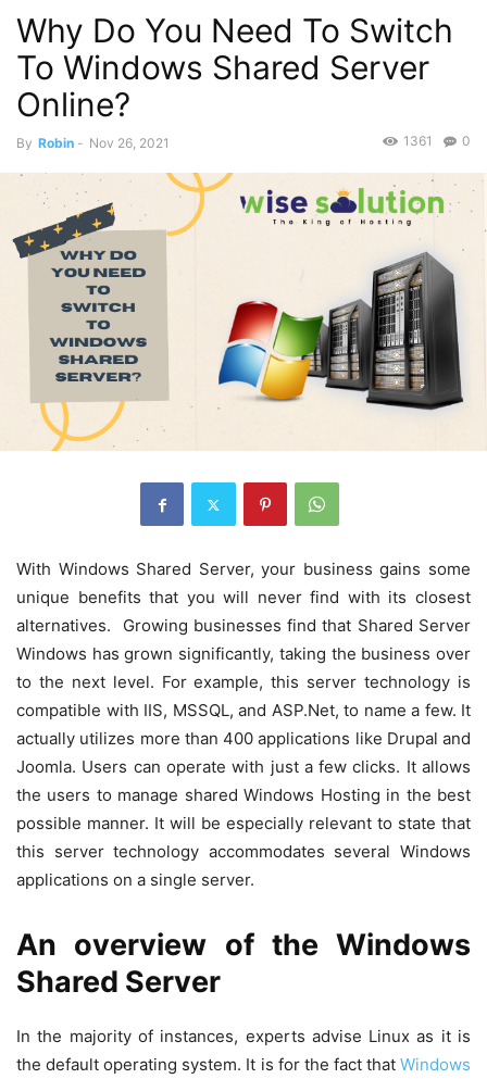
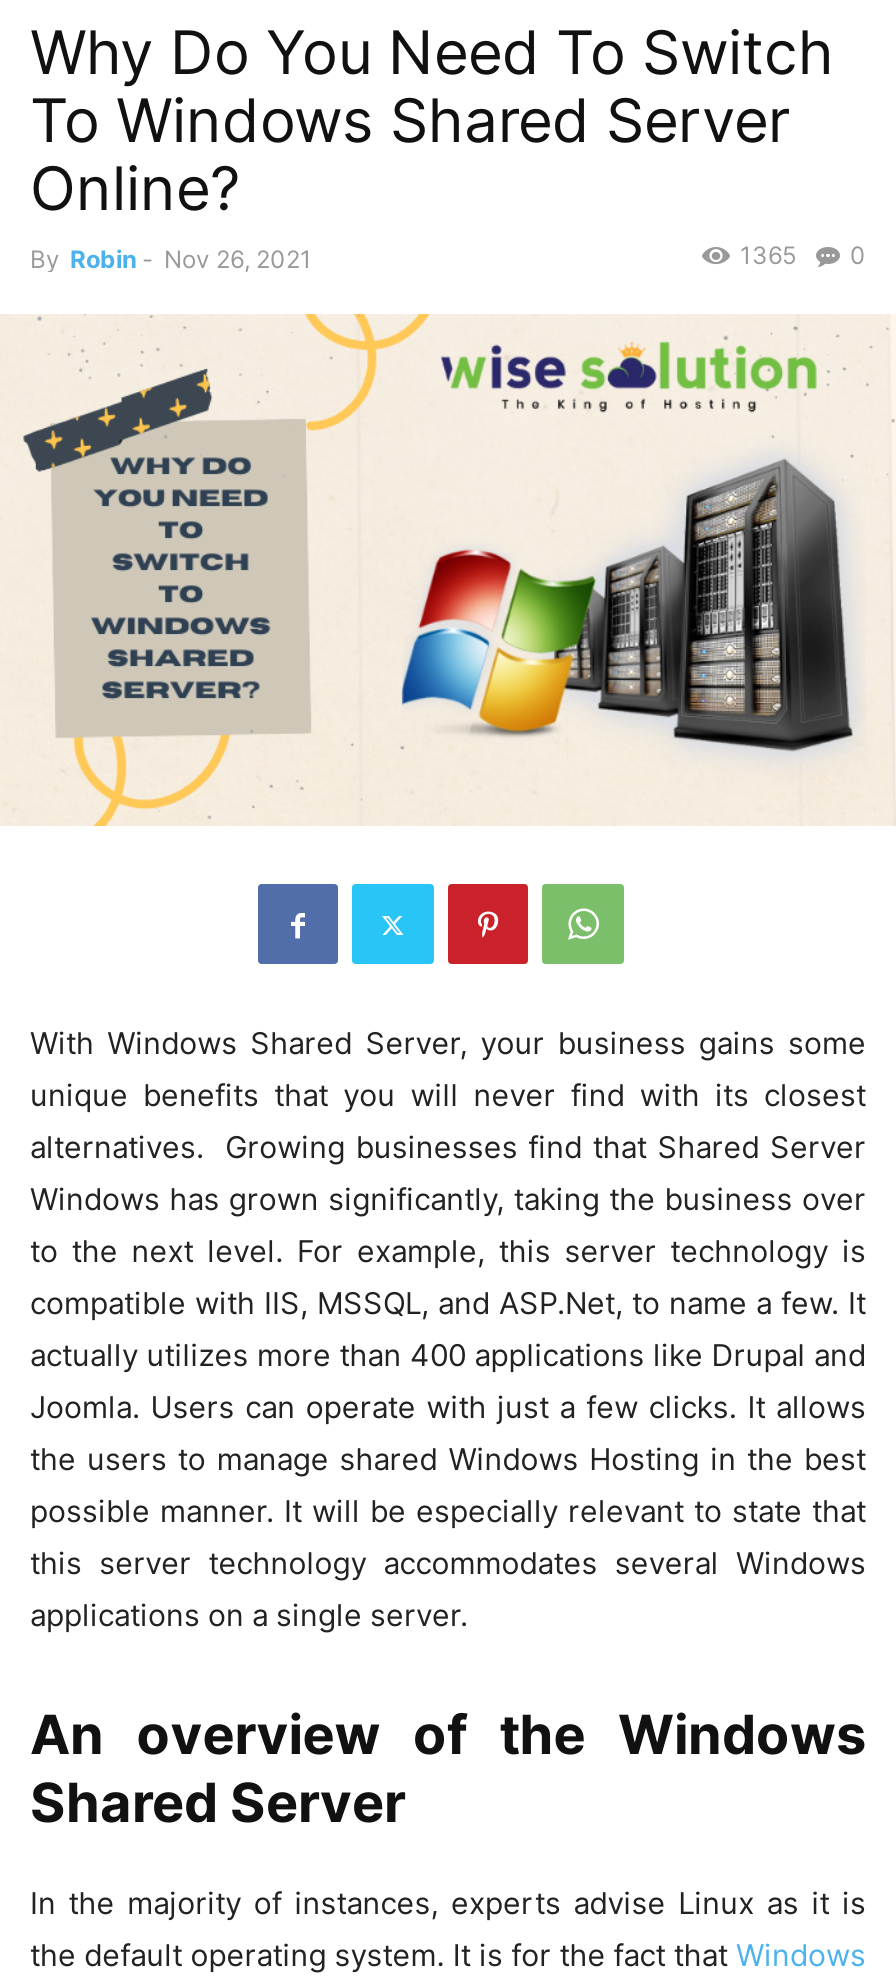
[403,133,471,149] 1361 0 -> [740,240,866,270] 1365 0

